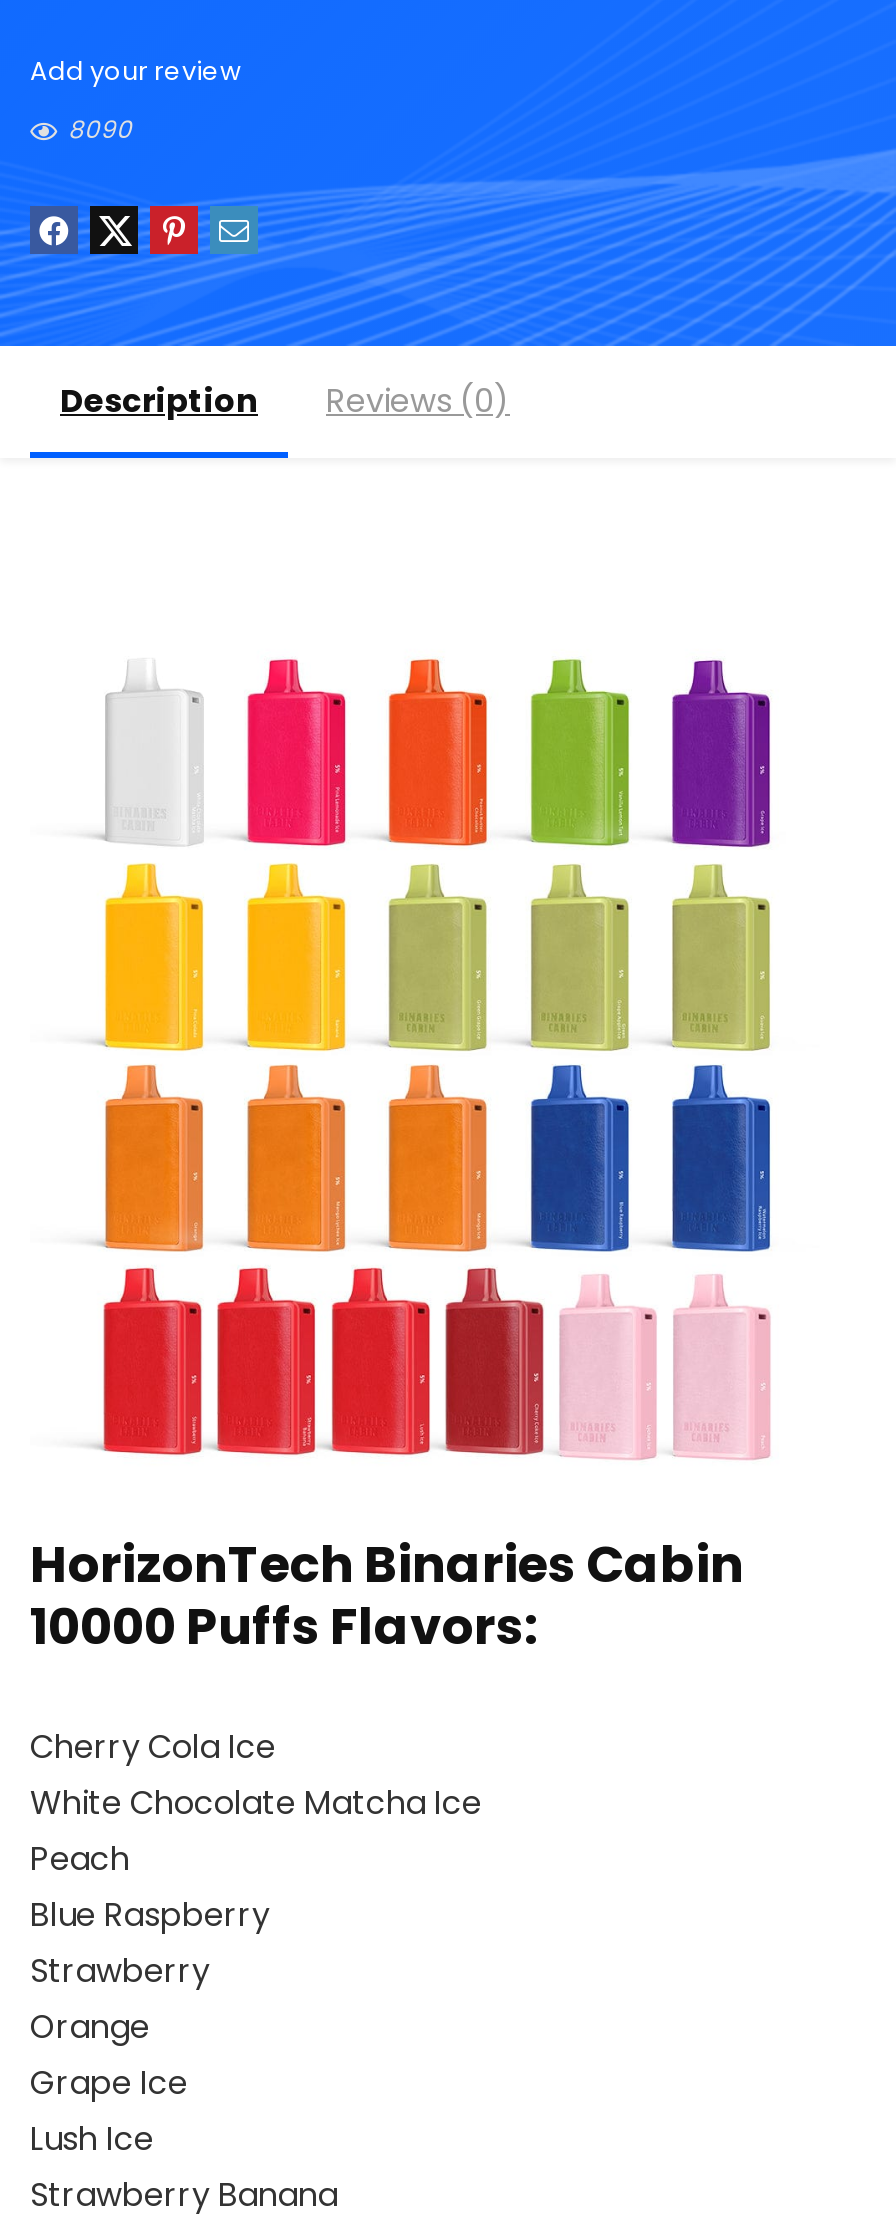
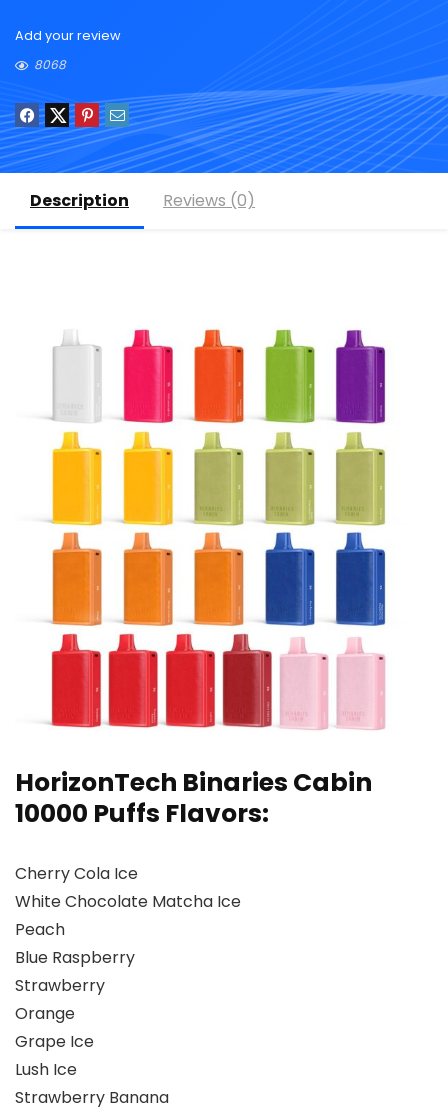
[68,112,132,146] 8090 -> [34,56,66,73] 8068

